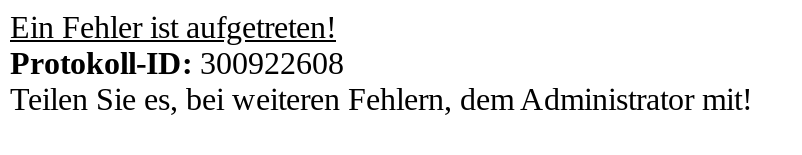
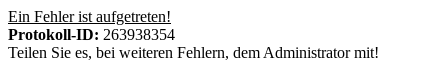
[10,46,344,80] Protokoll-ID: 300922608 -> [8,26,175,43] Protokoll-ID: 263938354

